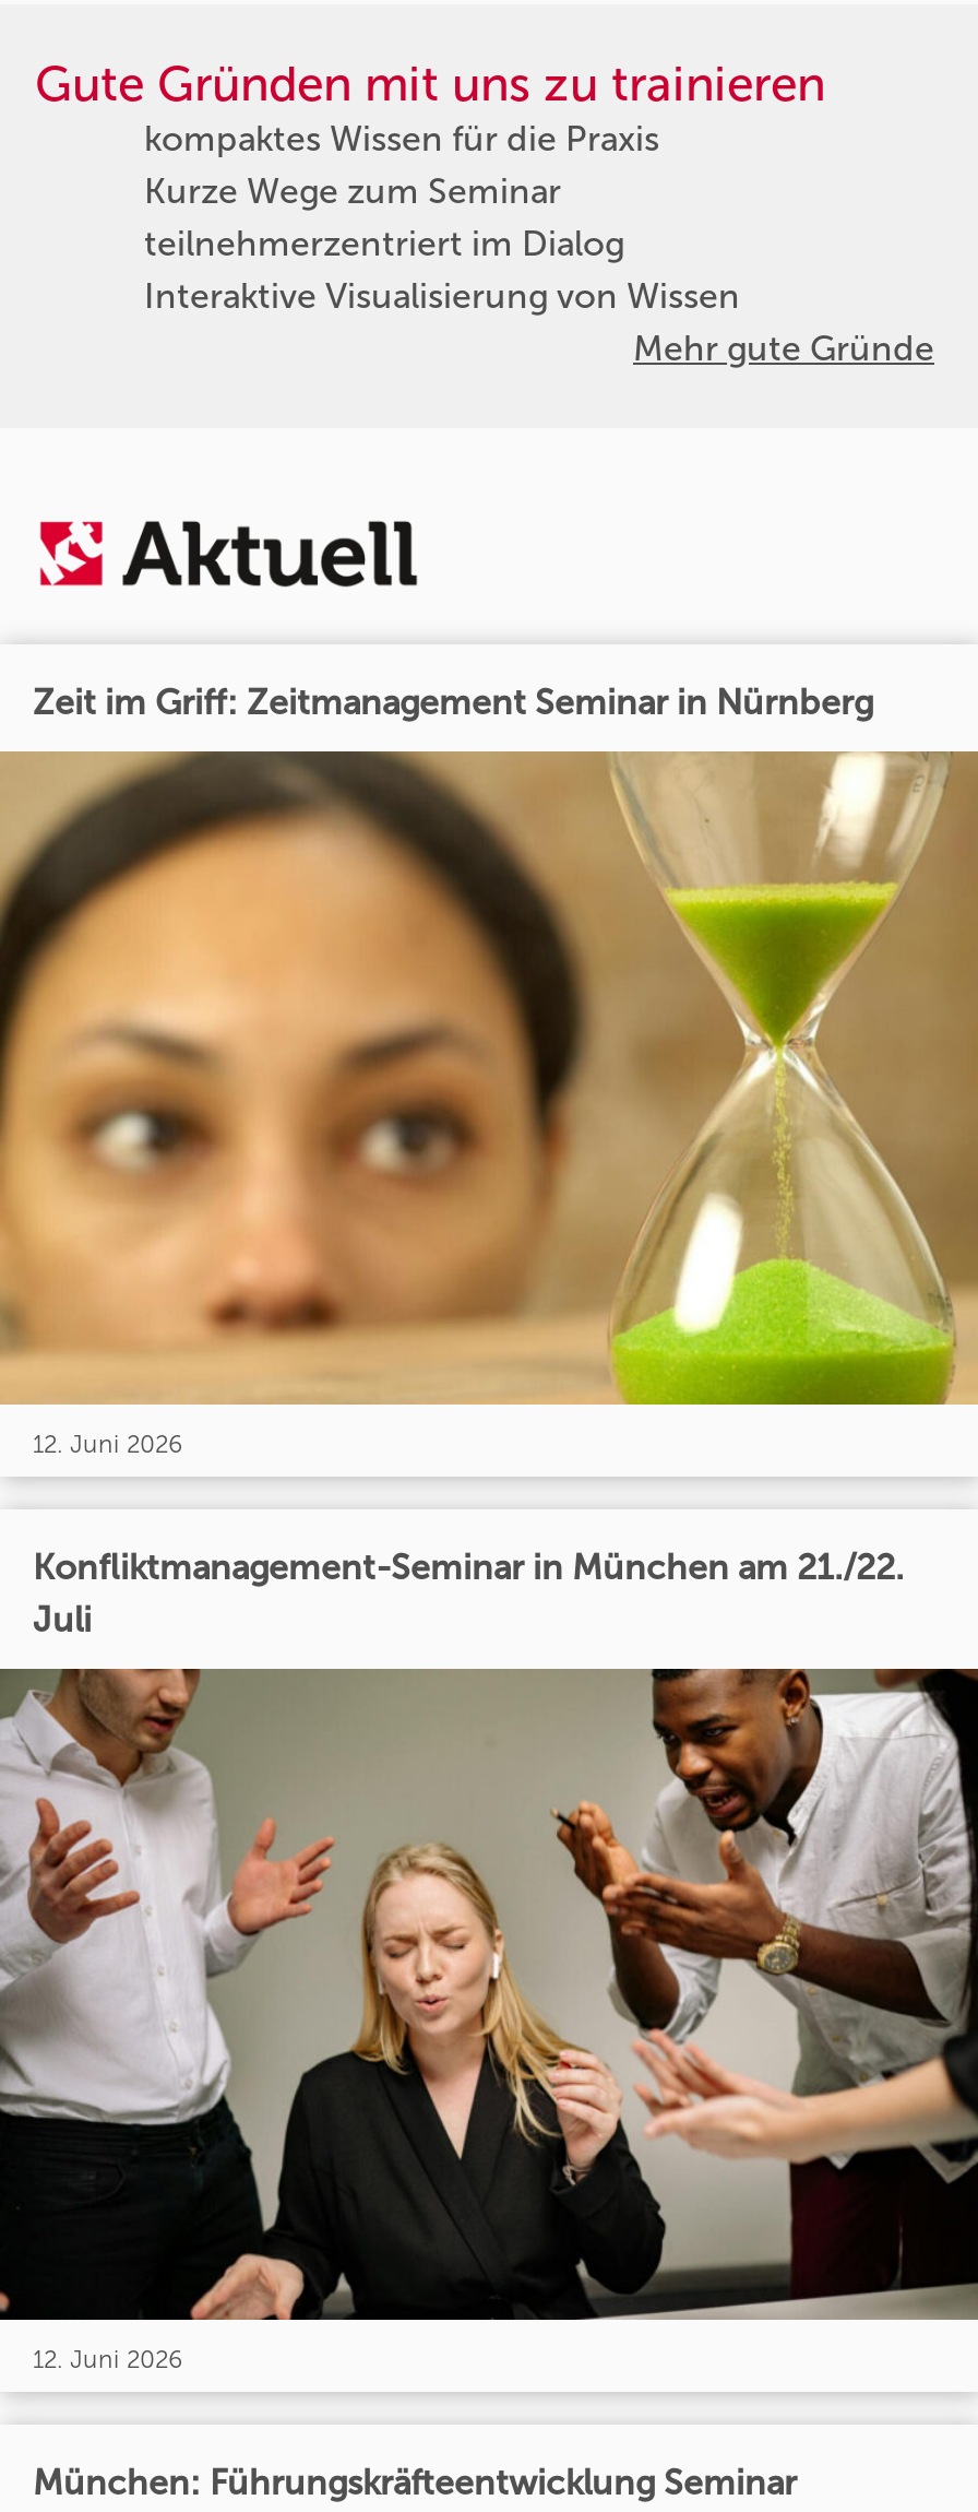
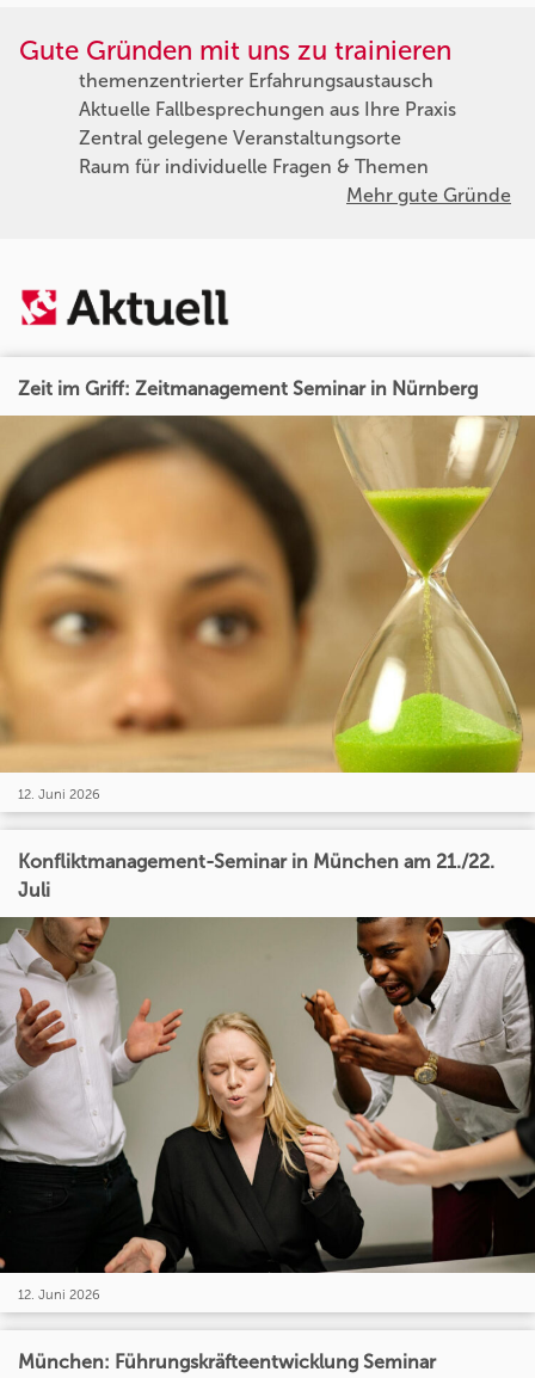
[144,118,740,317] kompaktes Wissen für die Praxis | Kurze Wege zum Seminar | teilnehmerzentriert im Dialog | Interaktive Visualisierung von Wissen -> [79,69,456,178] themenzentrierter Erfahrungsaustausch | Aktuelle Fallbesprechungen aus Ihre Praxis | Zentral gelegene Veranstaltungsorte | Raum für individuelle Fragen & Themen

